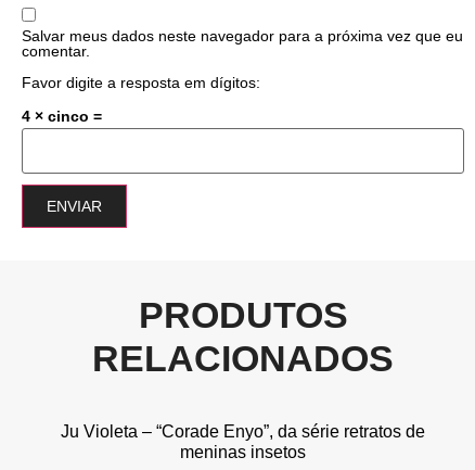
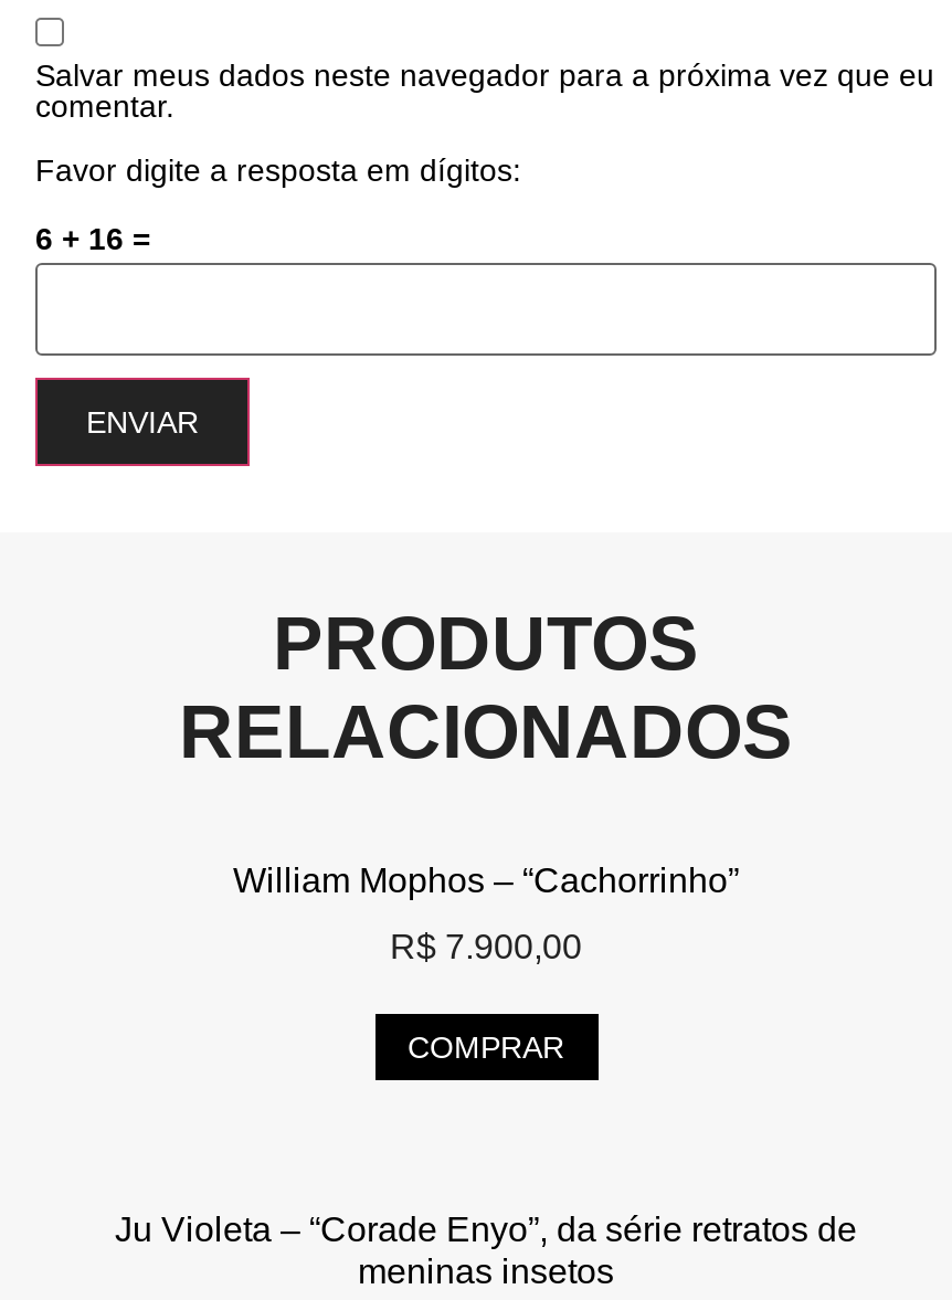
[22,107,102,125] 4 × cinco = -> [35,221,150,256] 6 + 16 =
none -> [233,862,739,1065] William Mophos – “Cachorrinho” | R$7.900,00 | COMPRAR

